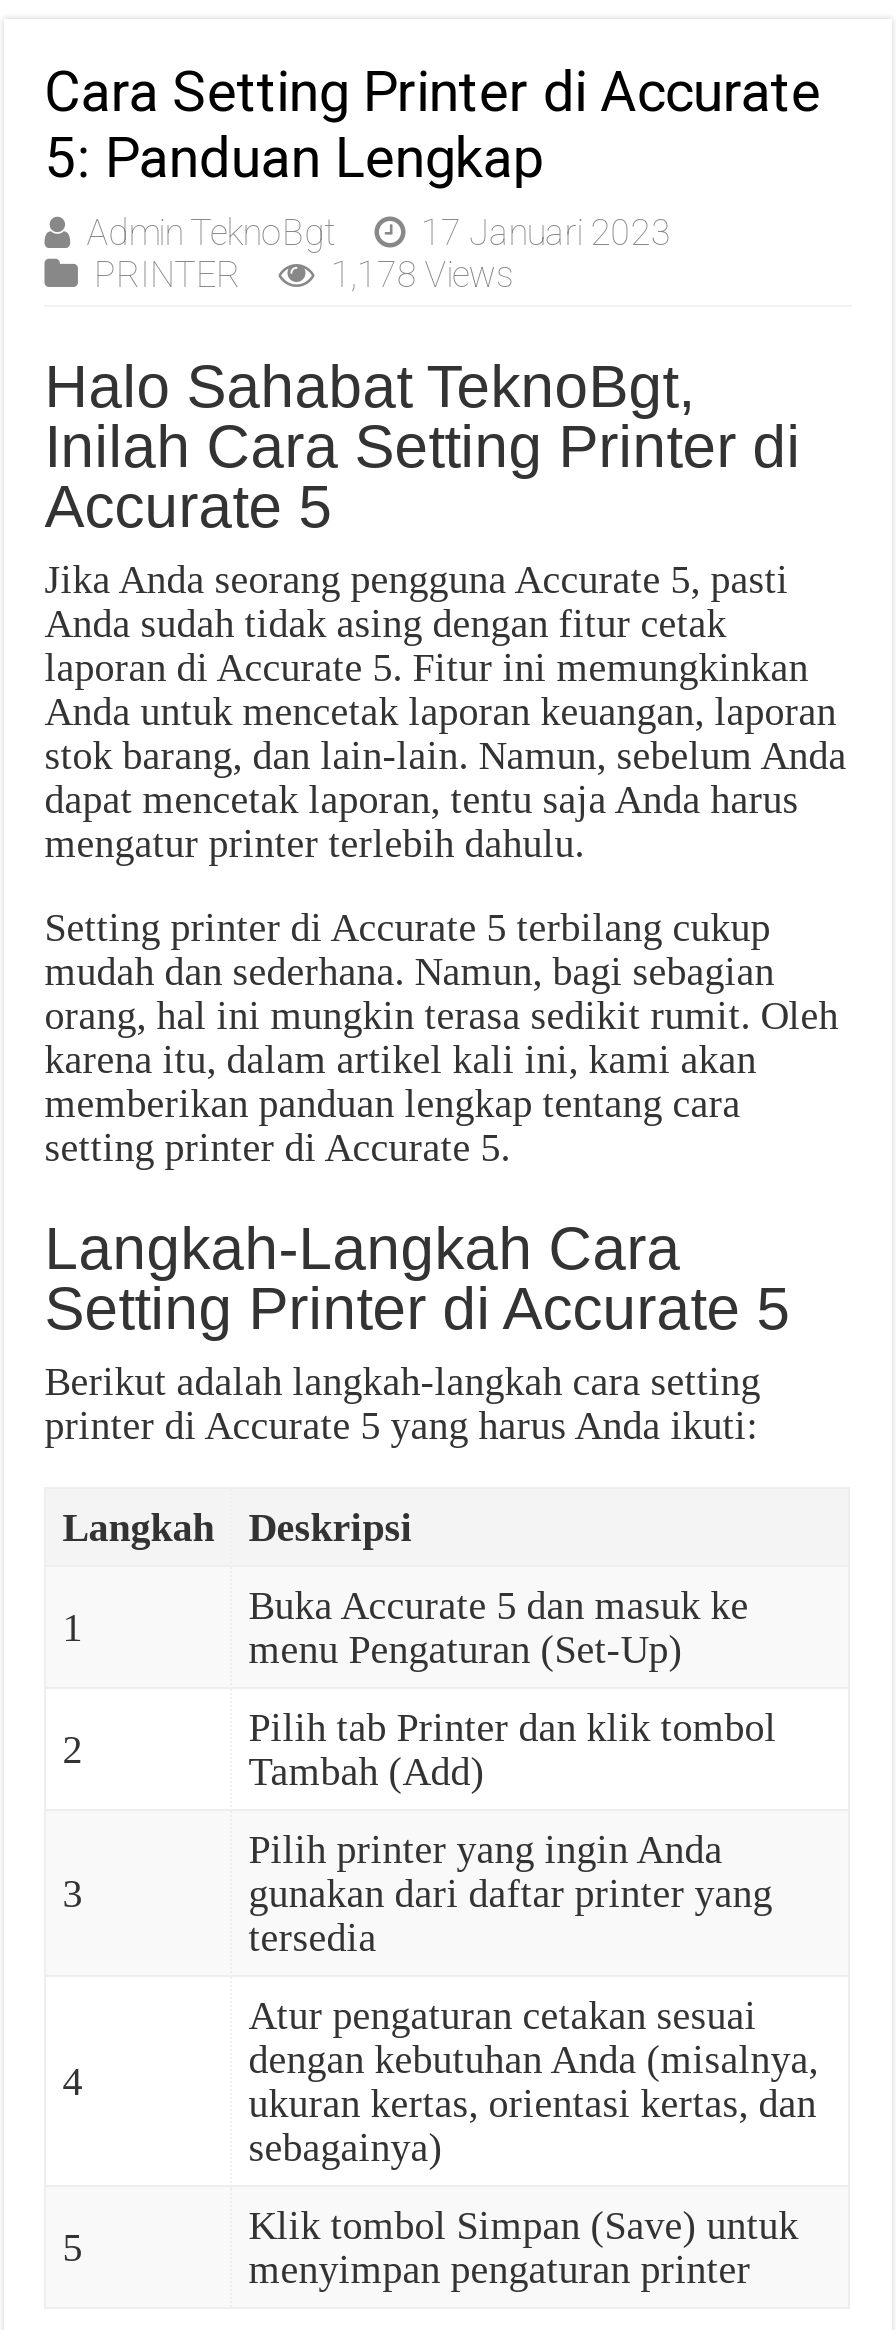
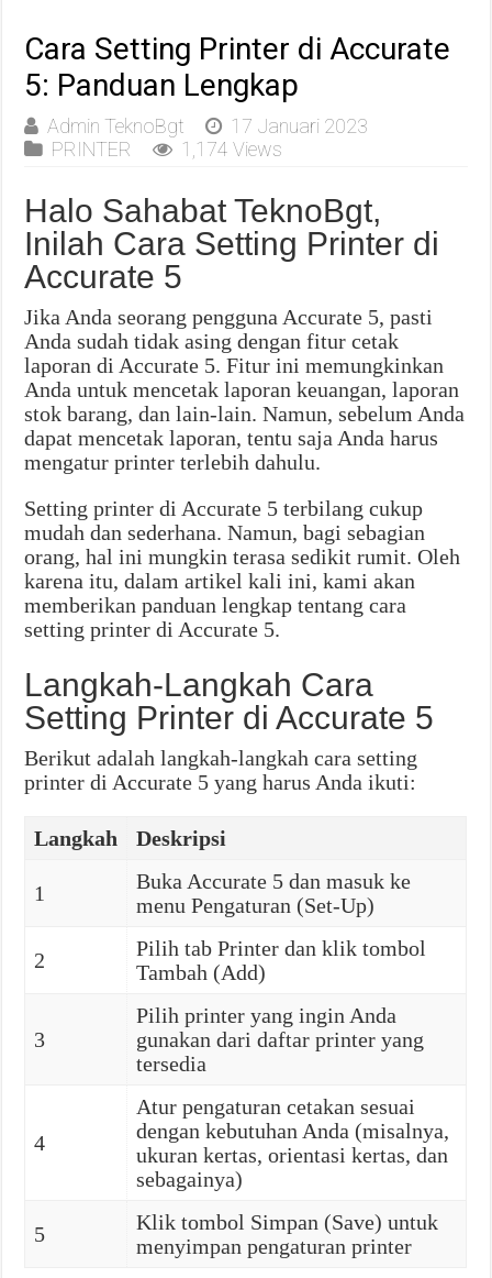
[330,254,514,296] 1,178 Views -> [181,138,282,161] 1,174 Views

